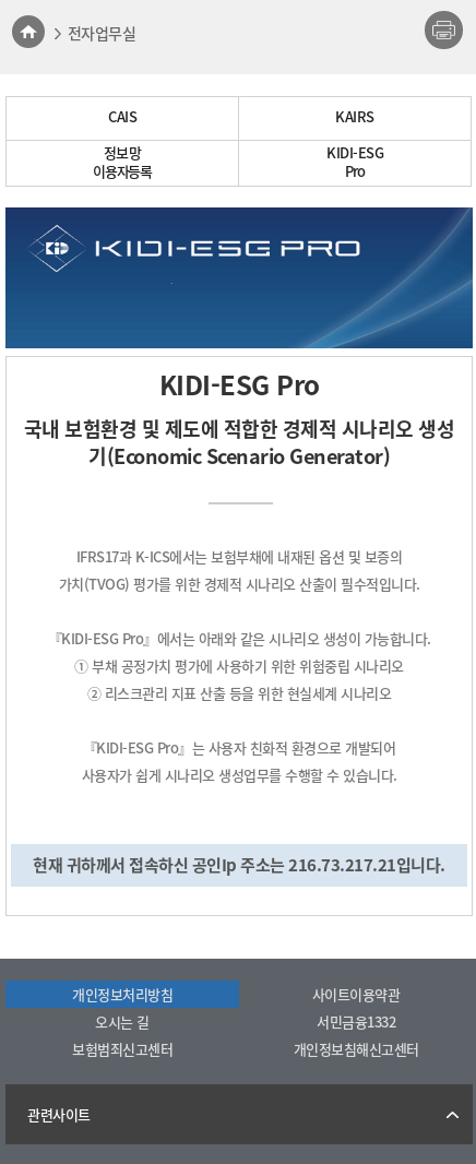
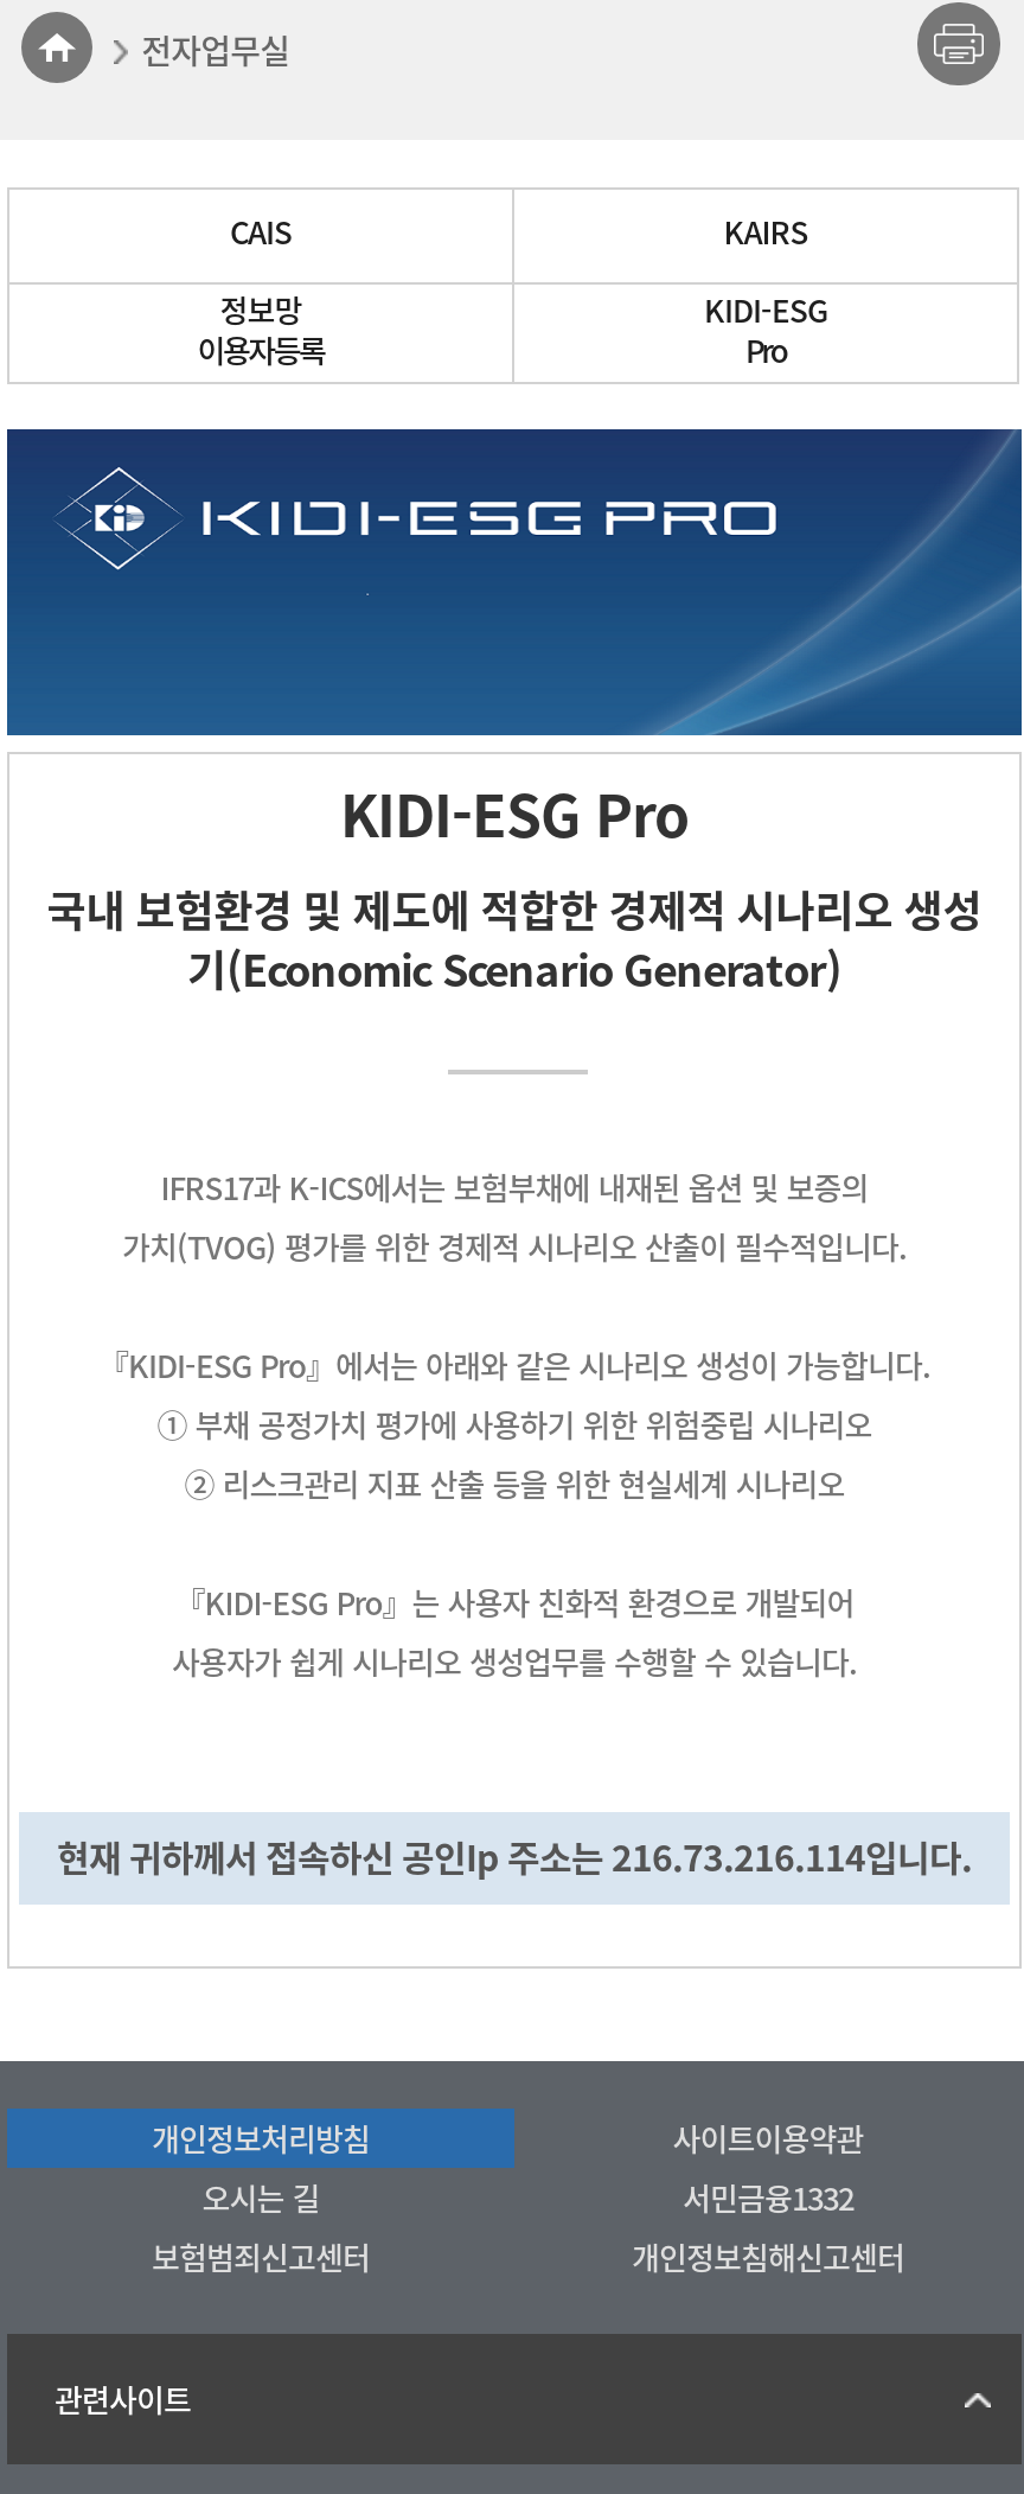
[33,853,445,877] 현재 귀하께서 접속하신 공인Ip 주소는 216.73.217.21입니다. -> [57,1832,972,1884] 현재 귀하께서 접속하신 공인Ip 주소는 216.73.216.114입니다.

